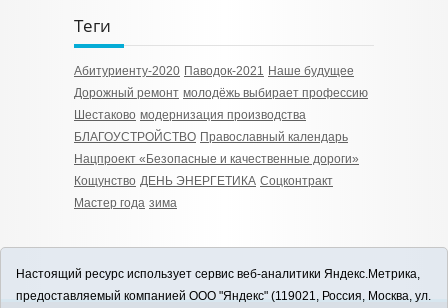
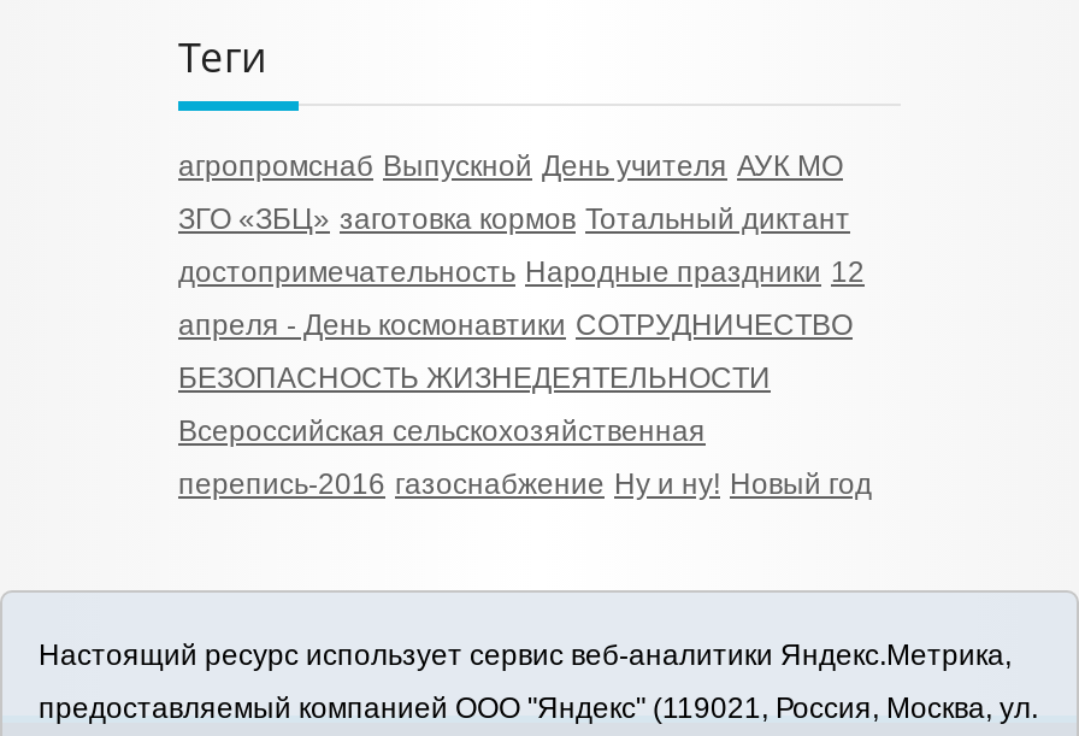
[74,64,354,78] Абитуриенту-2020 Паводок-2021 Наше будущее -> [178,149,843,183] агропромснаб Выпускной День учителя АУК МО
[74,86,368,100] Дорожный ремонт молодёжь выбирает профессию -> [178,202,850,236] ЗГО «ЗБЦ» заготовка кормов Тотальный диктант
[74,108,306,122] Шестаково модернизация производства -> [178,255,865,289] достопримечательность Народные праздники 12
[74,130,348,144] БЛАГОУСТРОЙСТВО Православный календарь -> [178,308,853,342] апреля - День космонавтики СОТРУДНИЧЕСТВО
[74,152,359,166] Нацпроект «Безопасные и качественные дороги» -> [178,361,771,395] БЕЗОПАСНОСТЬ ЖИЗНЕДЕЯТЕЛЬНОСТИ
[74,174,333,188] Кощунство ДЕНЬ ЭНЕРГЕТИКА Соцконтракт -> [178,414,706,448] Всероссийская сельскохозяйственная
[74,196,177,210] Мастер года зима -> [178,467,872,501] перепись-2016 газоснабжение Ну и ну! Новый год

